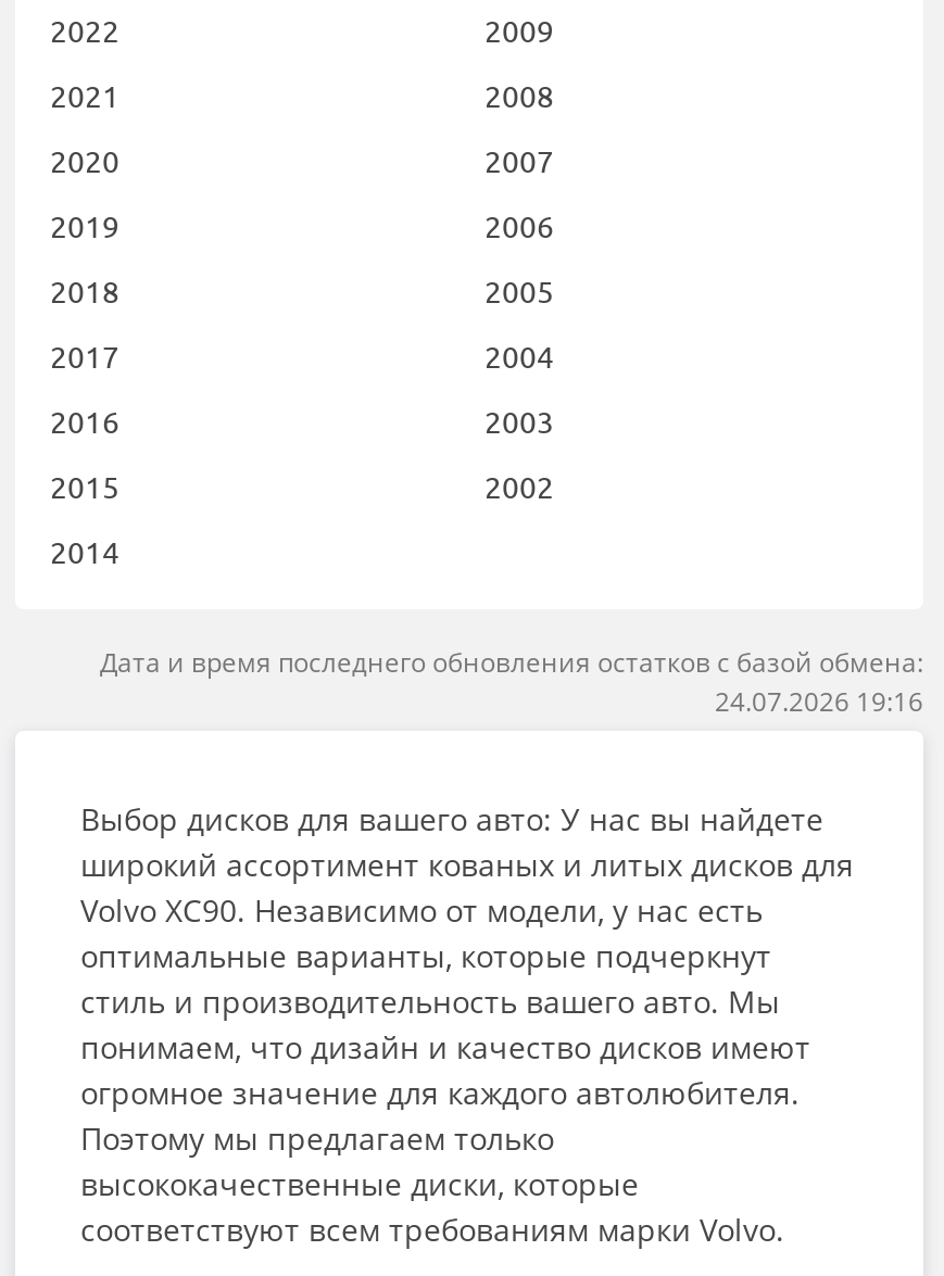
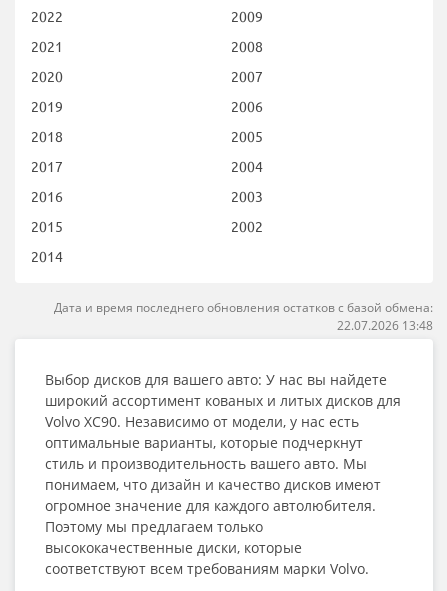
[715,683,923,720] 24.07.2026 19:16 -> [337,317,433,334] 22.07.2026 13:48

